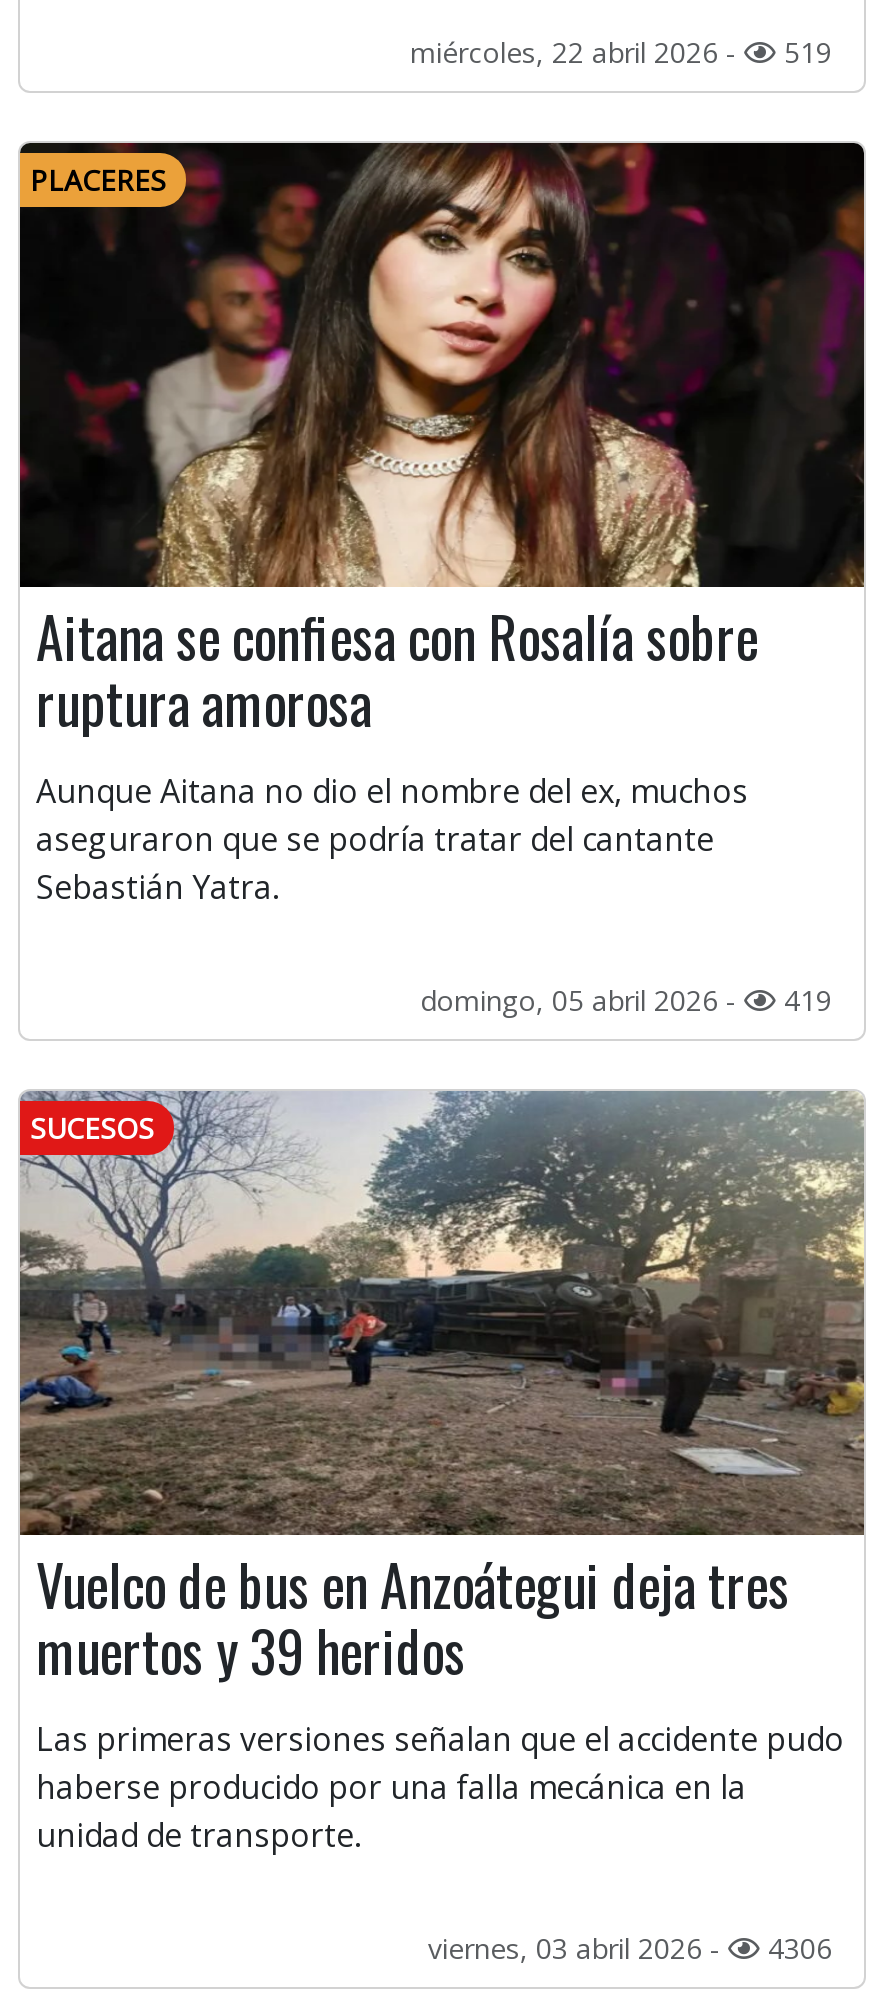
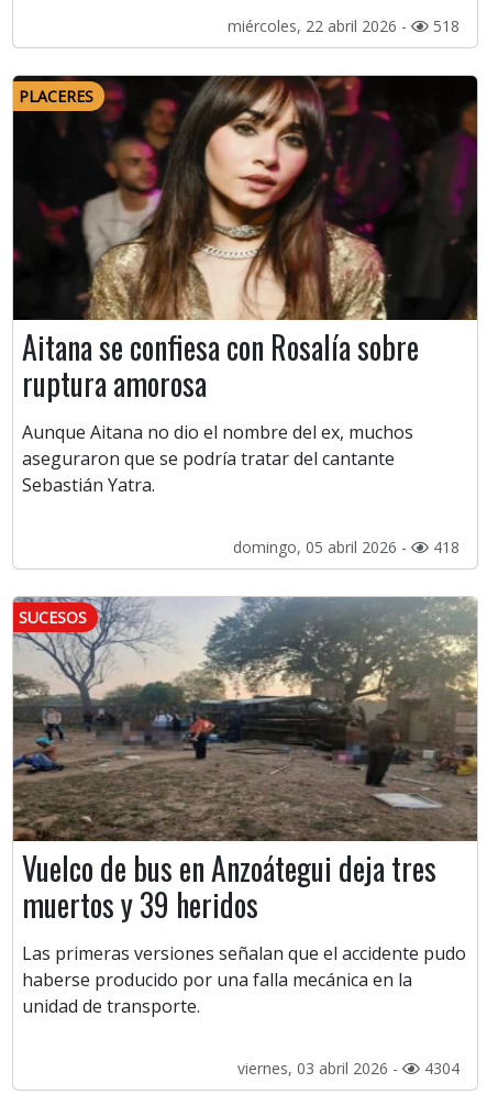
[410,33,832,71] miércoles, 22 abril 2026 - 519 -> [228,15,460,36] miércoles, 22 abril 2026 - 518
[420,981,832,1019] domingo, 05 abril 2026 - 419 -> [233,537,460,557] domingo, 05 abril 2026 - 418
[428,1929,832,1967] viernes, 03 abril 2026 - 4306 -> [237,1058,460,1079] viernes, 03 abril 2026 - 4304

